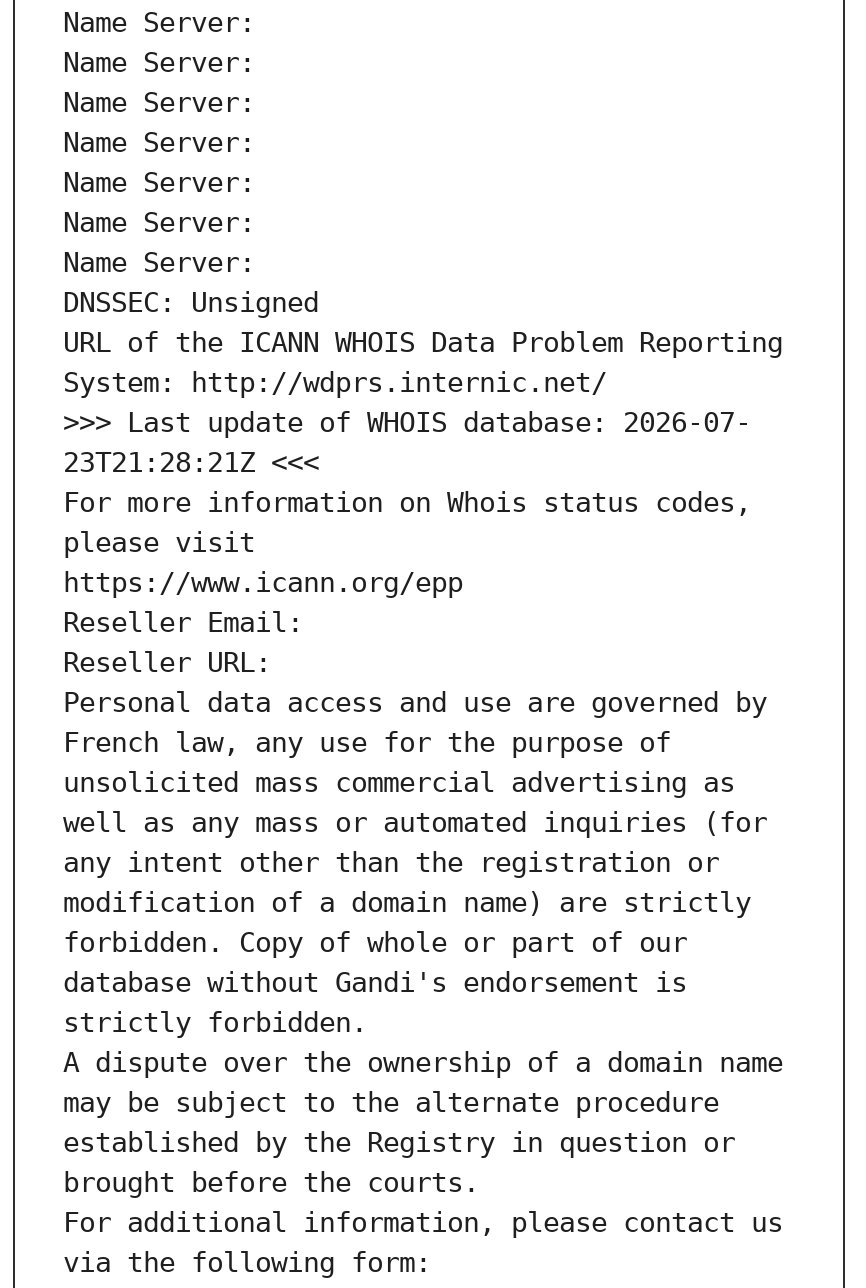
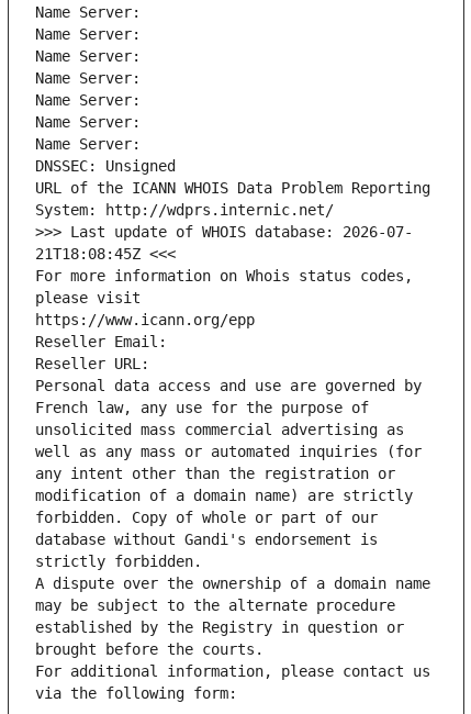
[63,447,319,479] 23T21:28:21Z <<< -> [35,245,176,263] 21T18:08:45Z <<<

